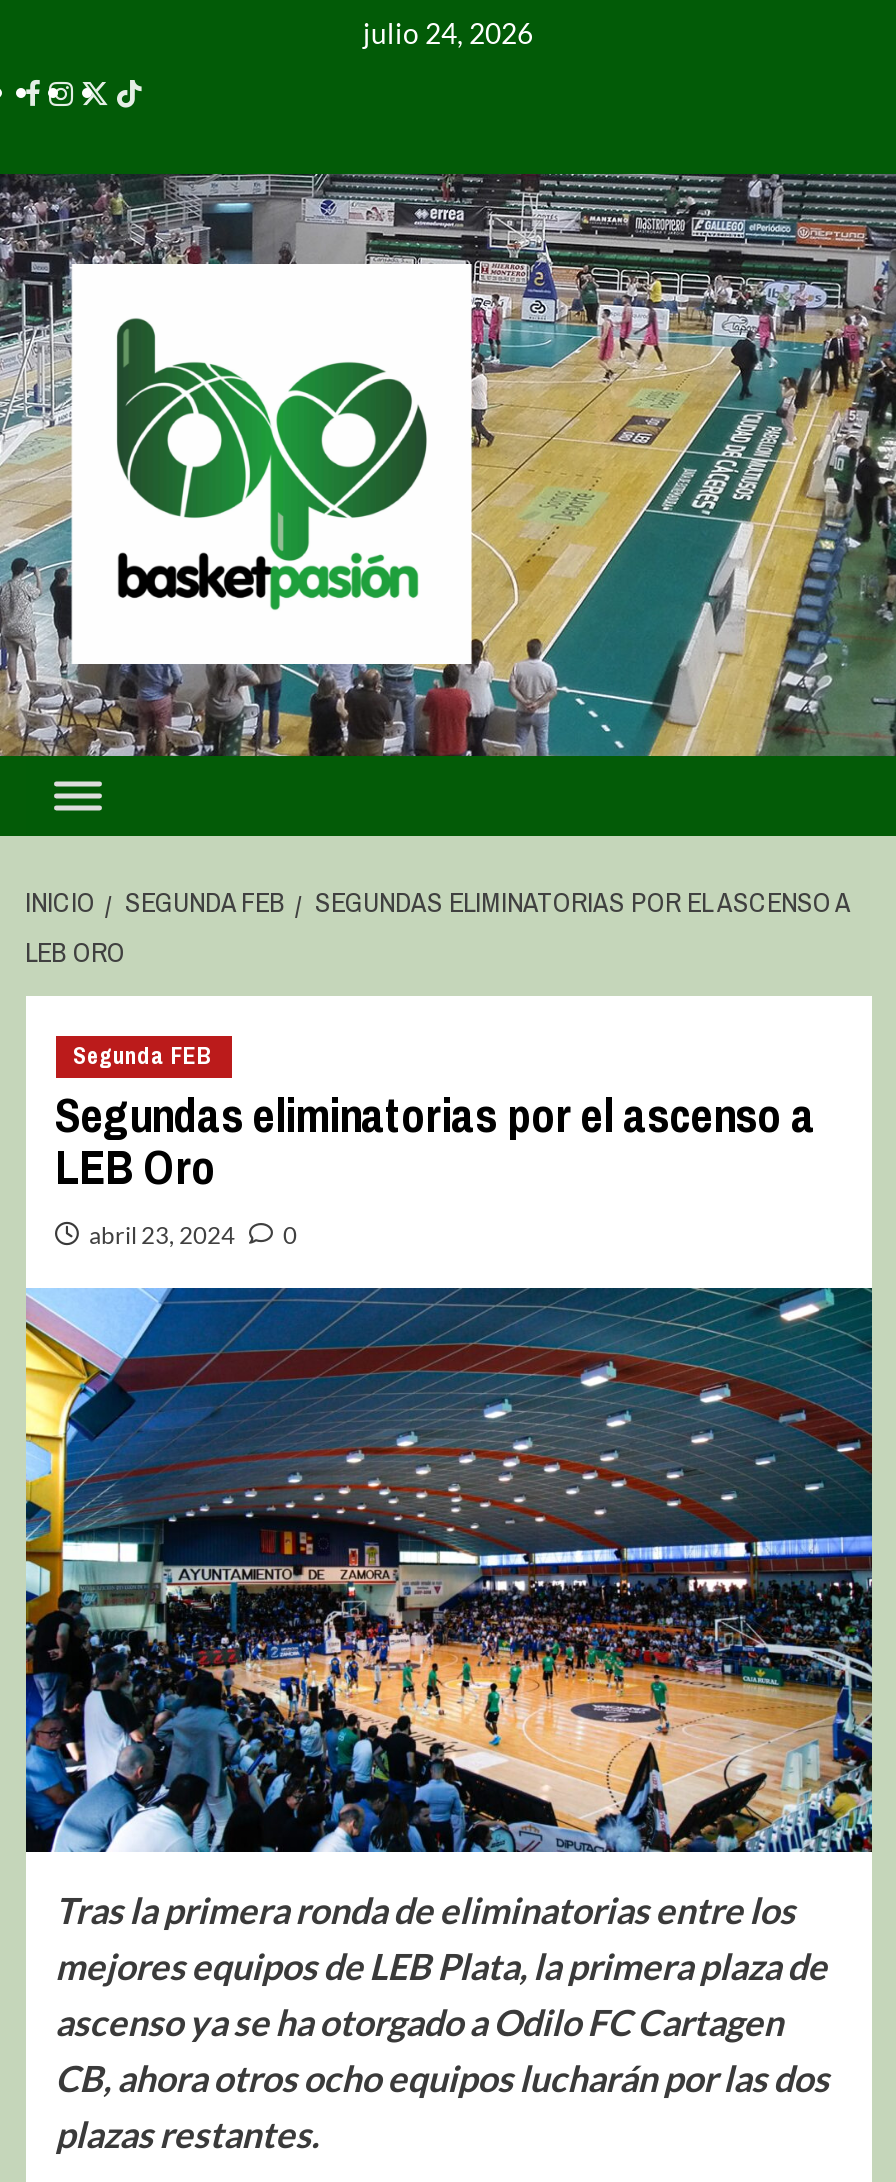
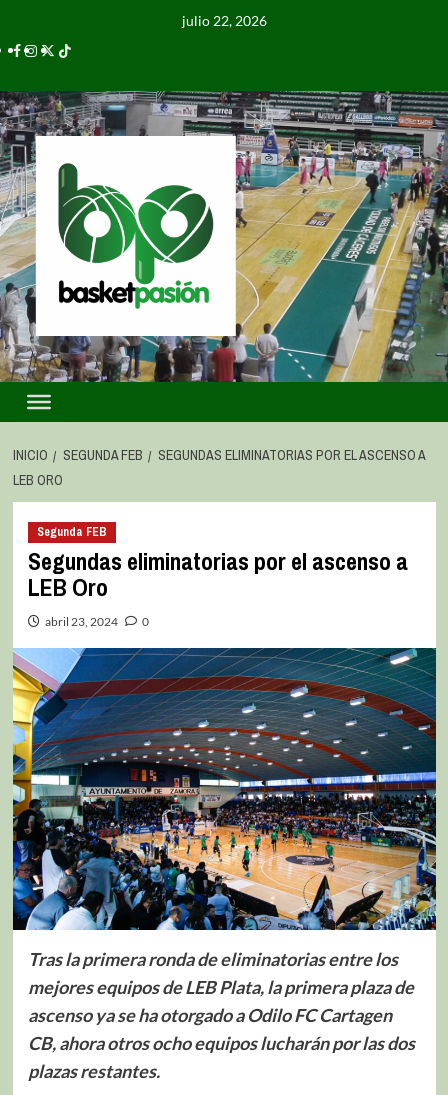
[363,16,533,50] julio 24, 2026 -> [181,12,266,29] julio 22, 2026

